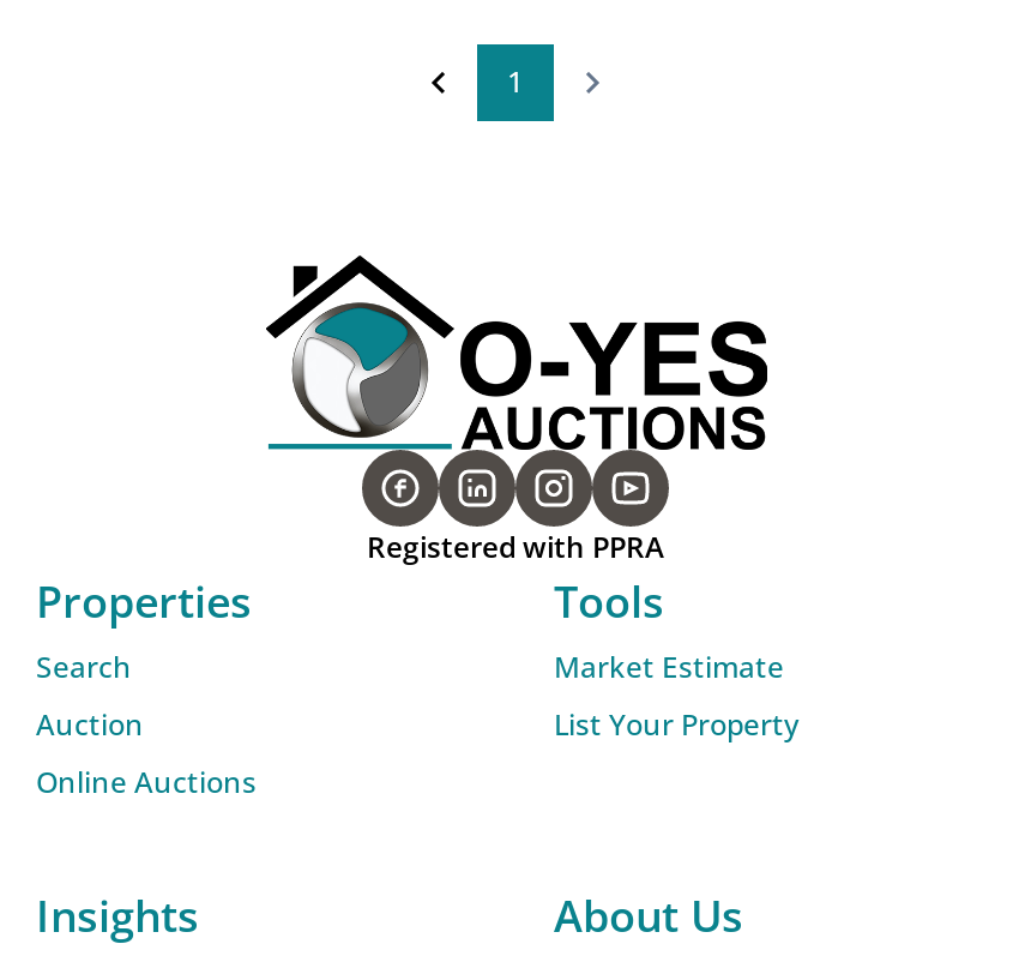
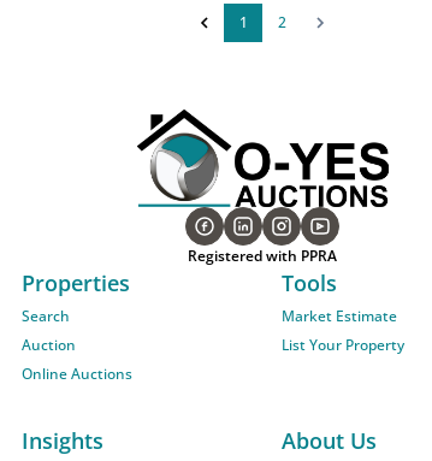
none -> [277,12,286,32] 2

